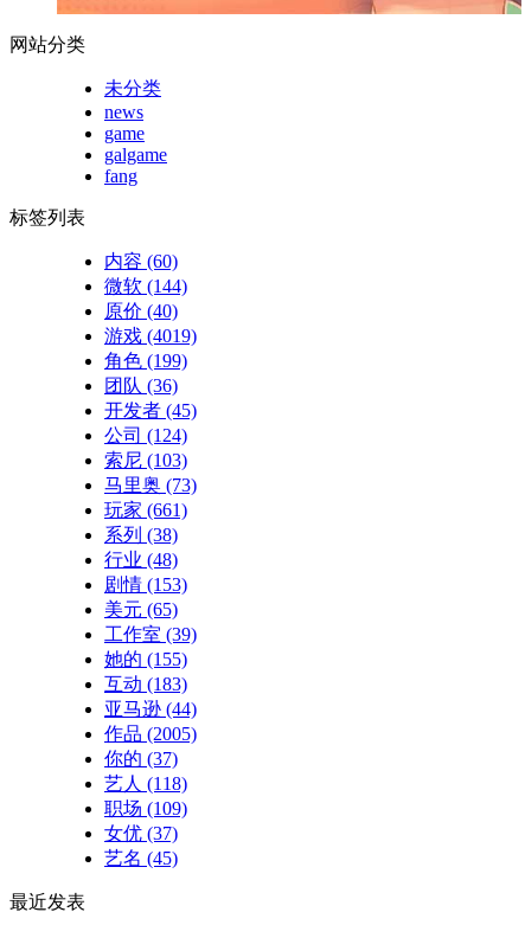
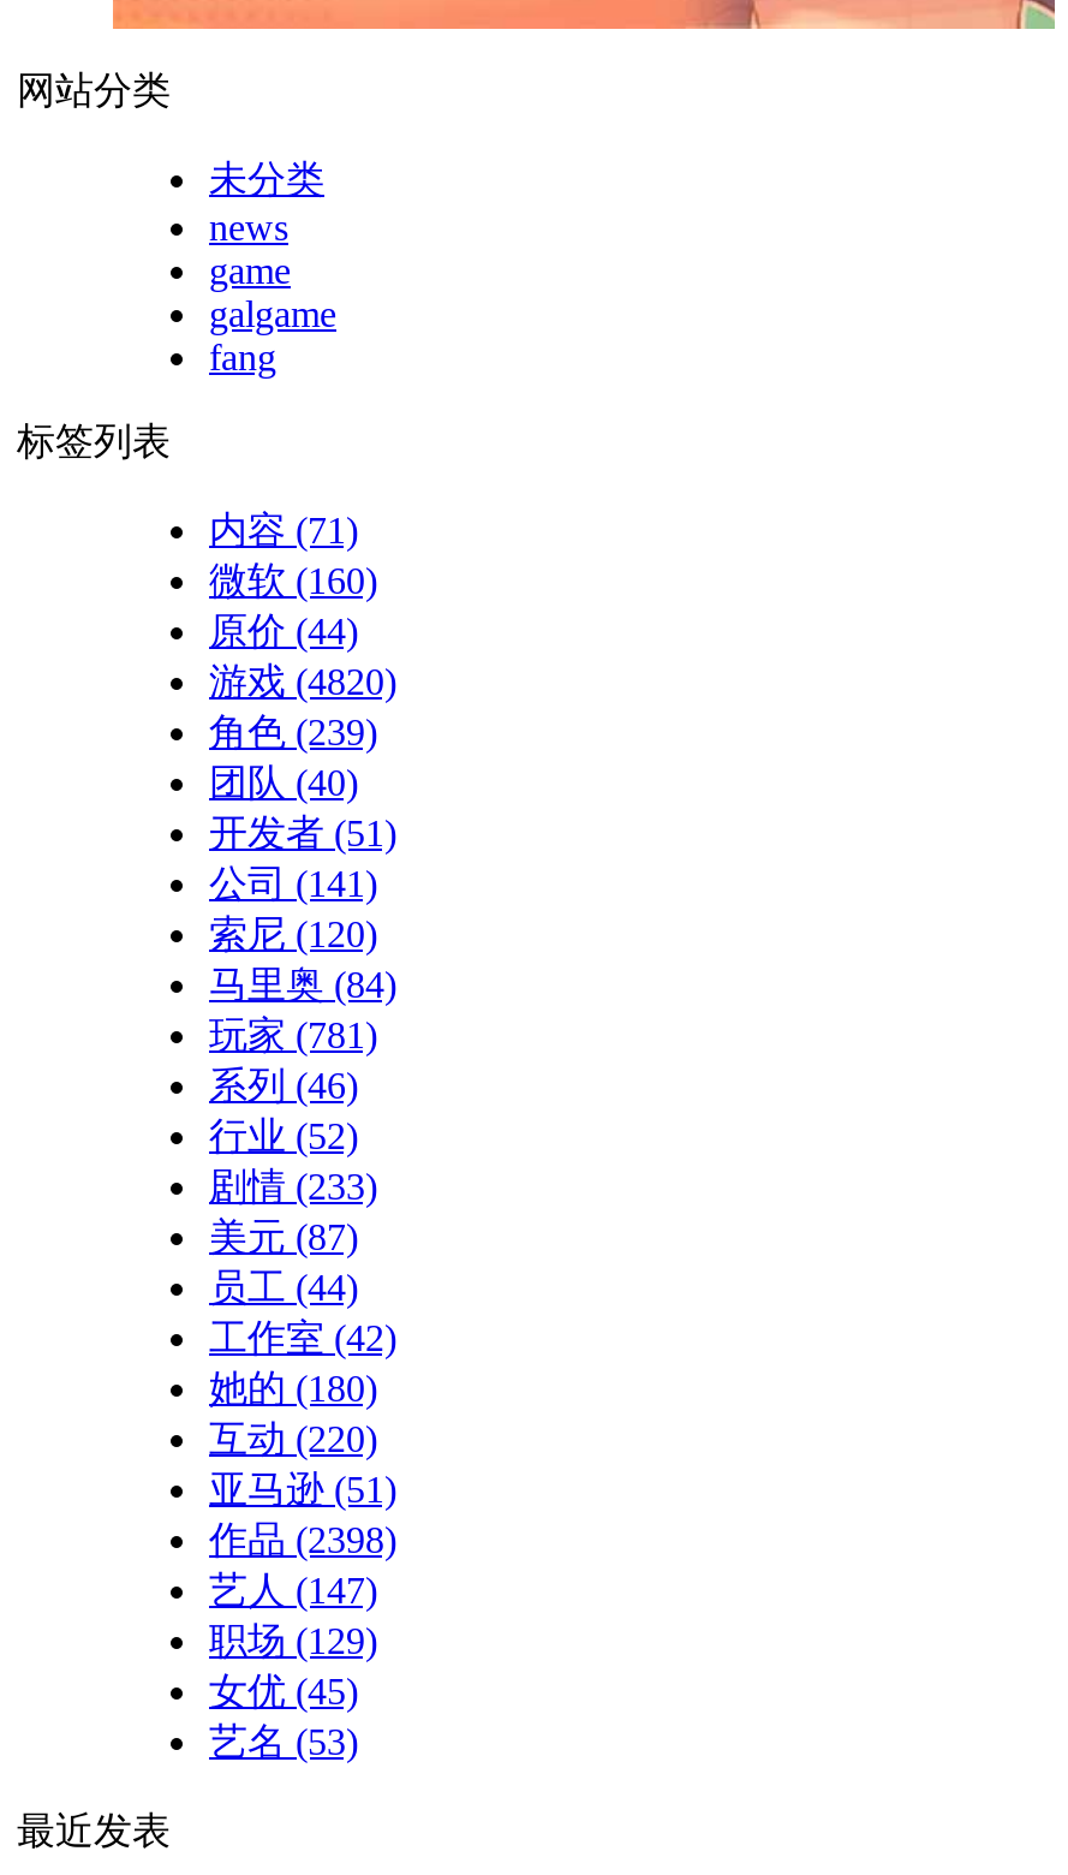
[104,251,197,868] 内容(60) | 微软(144) | 原价(40) | 游戏(4019) | 角色(199) | 团队(36) | 开发者(45) | 公司(124) | 索尼(103) | 马里奥(73) | 玩家(661) | 系列(38) | 行业(48) | 剧情(153) | 美元(65) | 工作室(39) | 她的(155) | 互动(183) | 亚马逊(44) | 作品(2005) | 你的(37) | 艺人(118) | 职场(109) | 女优(37) | 艺名(45) -> [209,509,396,1762] 内容(71) | 微软(160) | 原价(44) | 游戏(4820) | 角色(239) | 团队(40) | 开发者(51) | 公司(141) | 索尼(120) | 马里奥(84) | 玩家(781) | 系列(46) | 行业(52) | 剧情(233) | 美元(87) | 员工(44) | 工作室(42) | 她的(180) | 互动(220) | 亚马逊(51) | 作品(2398) | 艺人(147) | 职场(129) | 女优(45) | 艺名(53)

